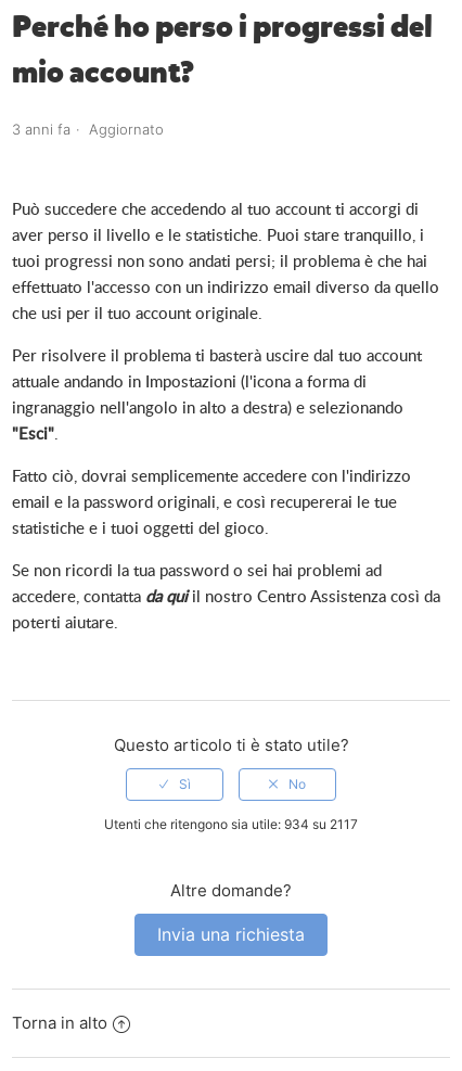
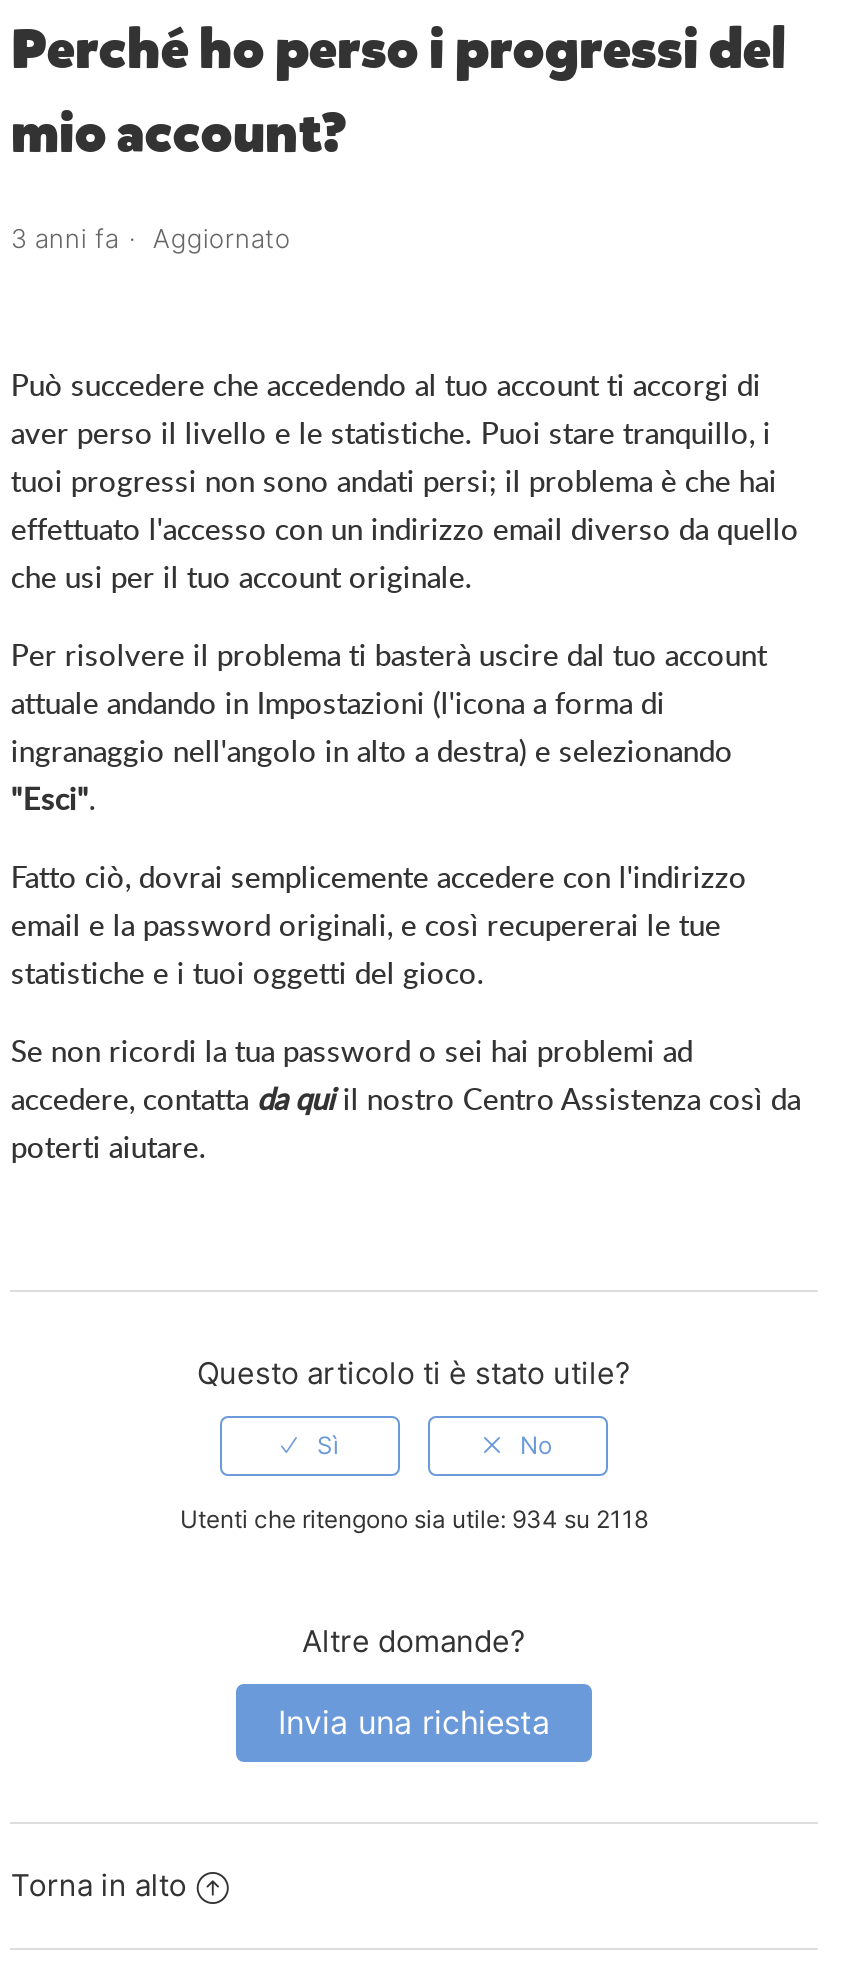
[104,816,358,832] Utenti che ritengono sia utile: 934 su 2117 -> [180,1503,648,1533] Utenti che ritengono sia utile: 934 su 2118

